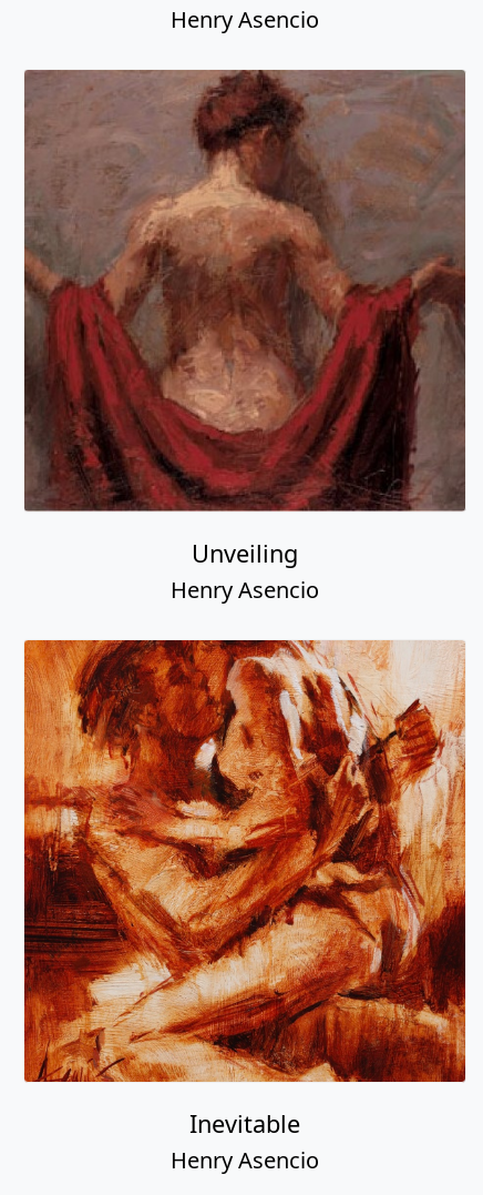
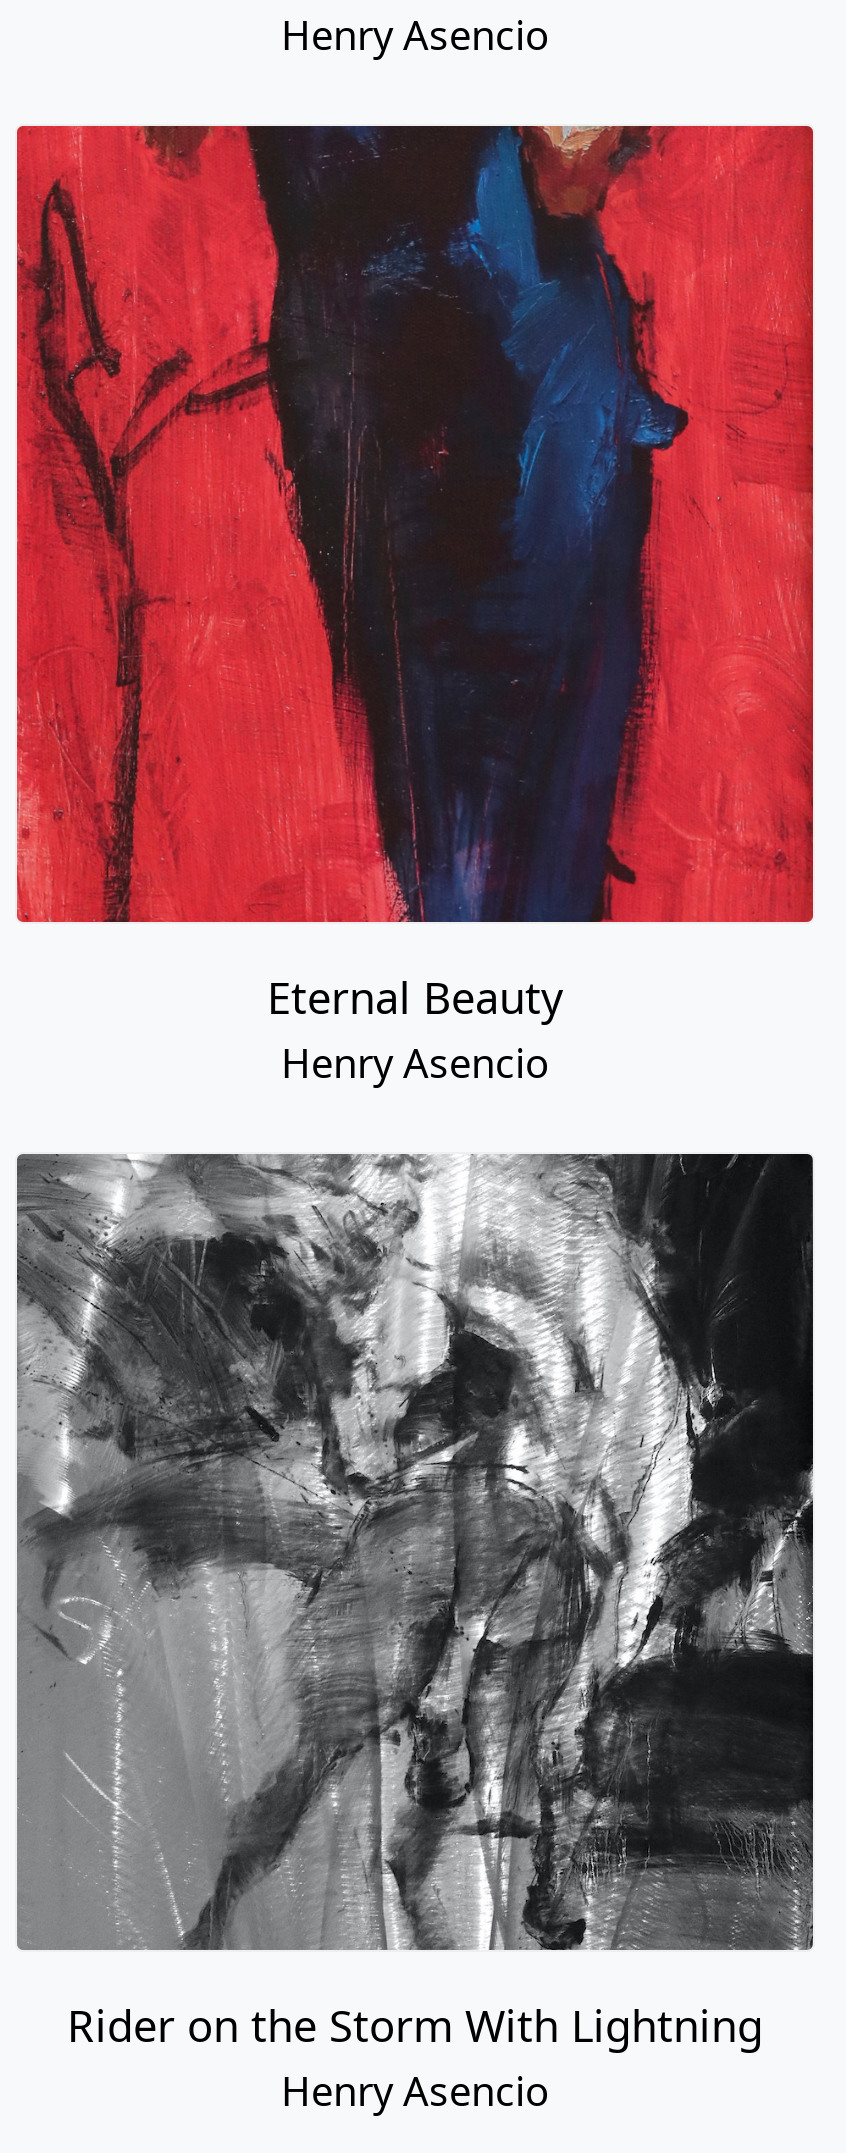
[23,69,466,569] [image] | Unveiling -> [15,124,815,1025] [image] | Eternal Beauty
[23,639,466,1139] [image] | Inevitable -> [15,1152,815,2053] [image] | Rider on the Storm With Lightning

